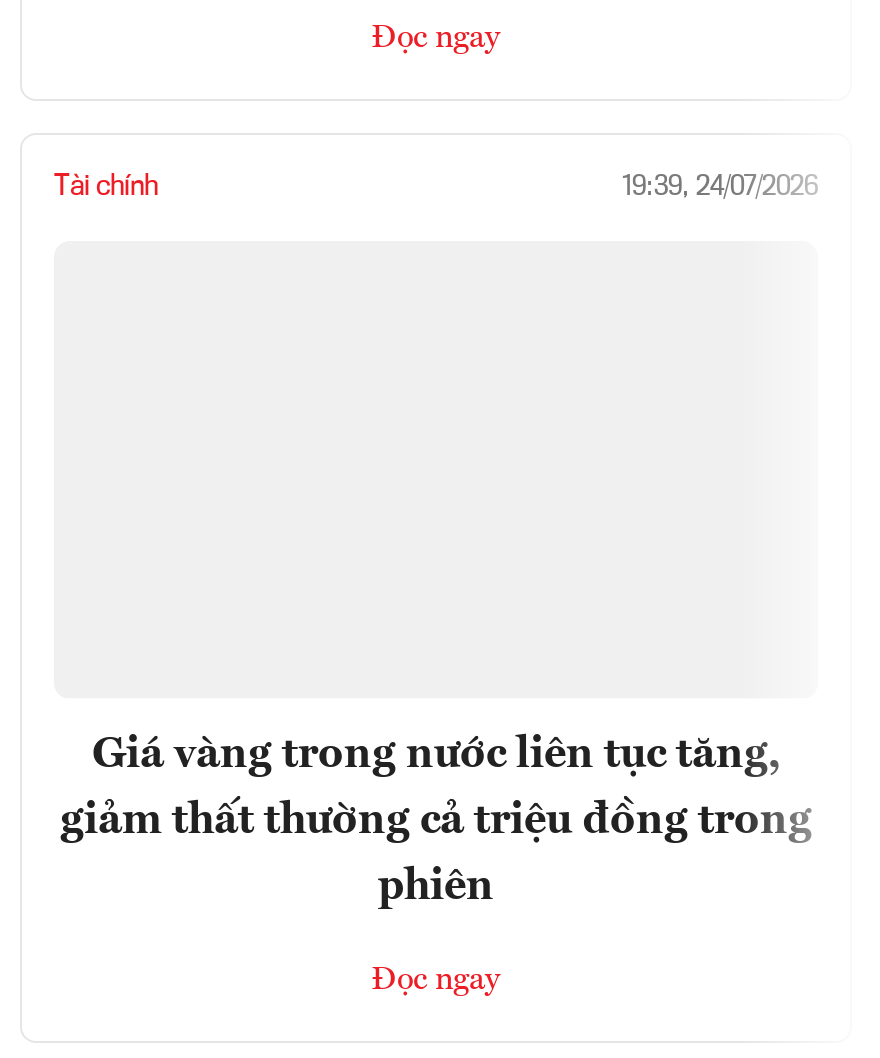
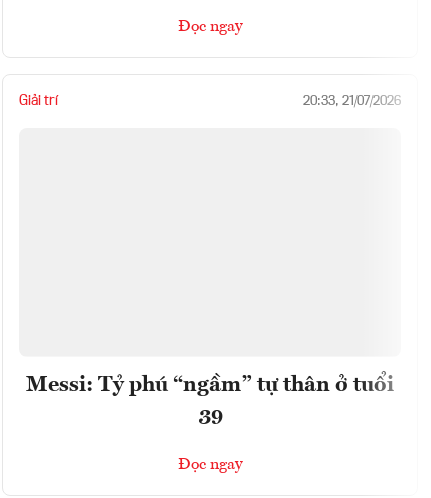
[54,173,818,201] Tài chính | 19:39, 24/07/2026 -> [19,94,401,108] Giải trí | 20:33, 21/07/2026
[60,733,812,909] Giá vàng trong nước liên tục tăng, | giảm thất thường cả triệu đồng trong | phiên -> [26,374,394,429] Messi: Tỷ phú “ngầm” tự thân ở tuổi | 39

